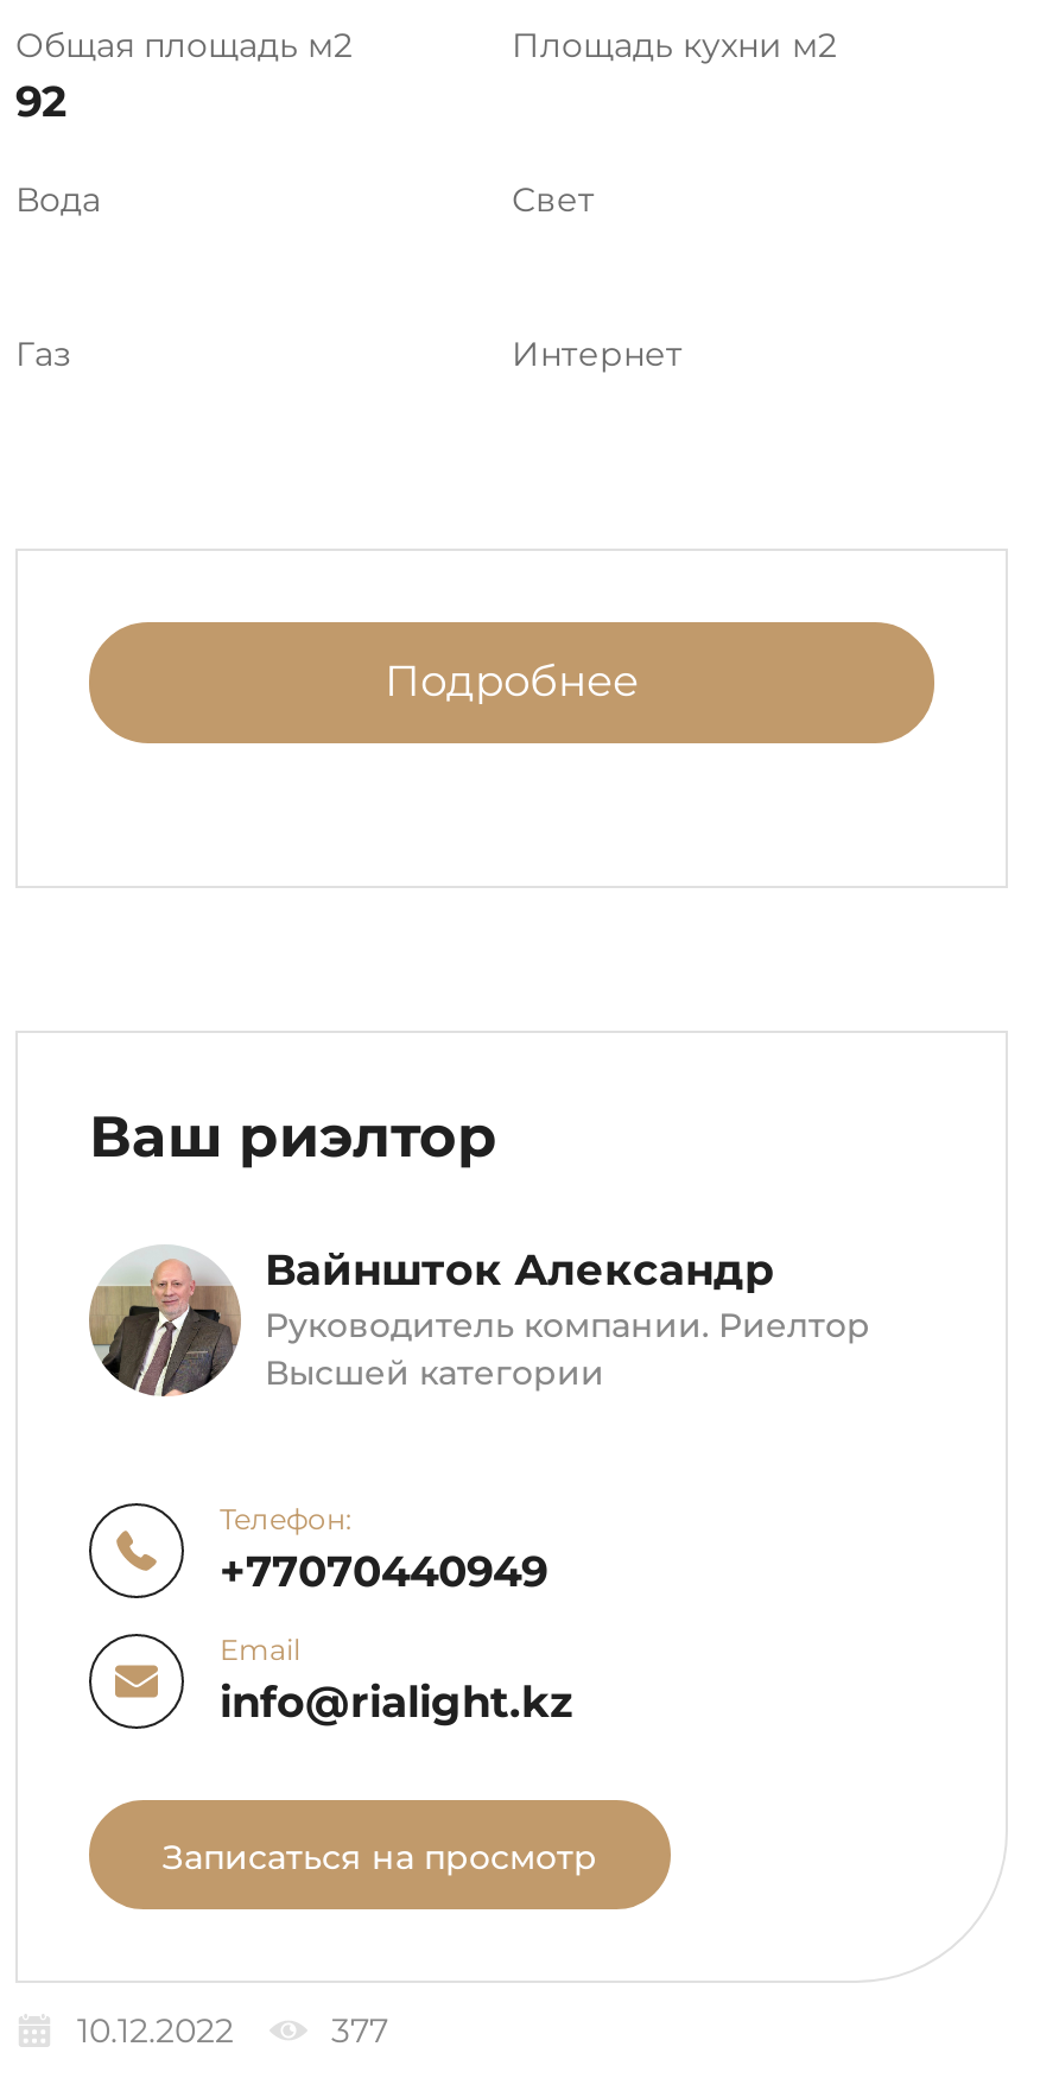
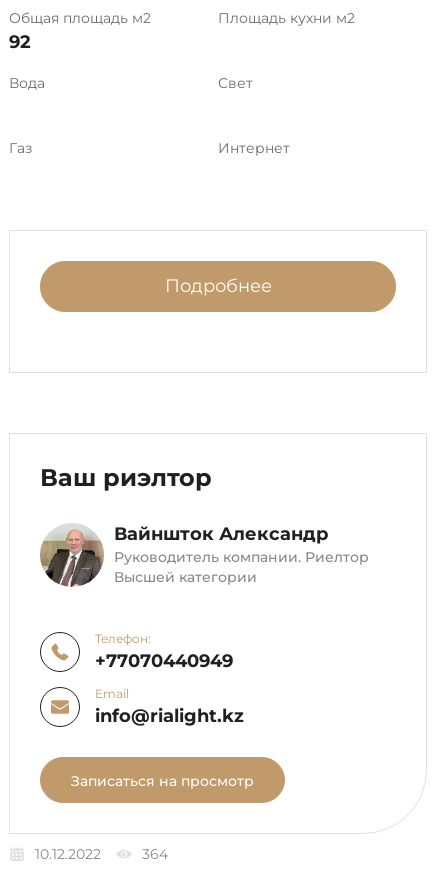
[331,2009,388,2052] 377 -> [142,845,168,863] 364

